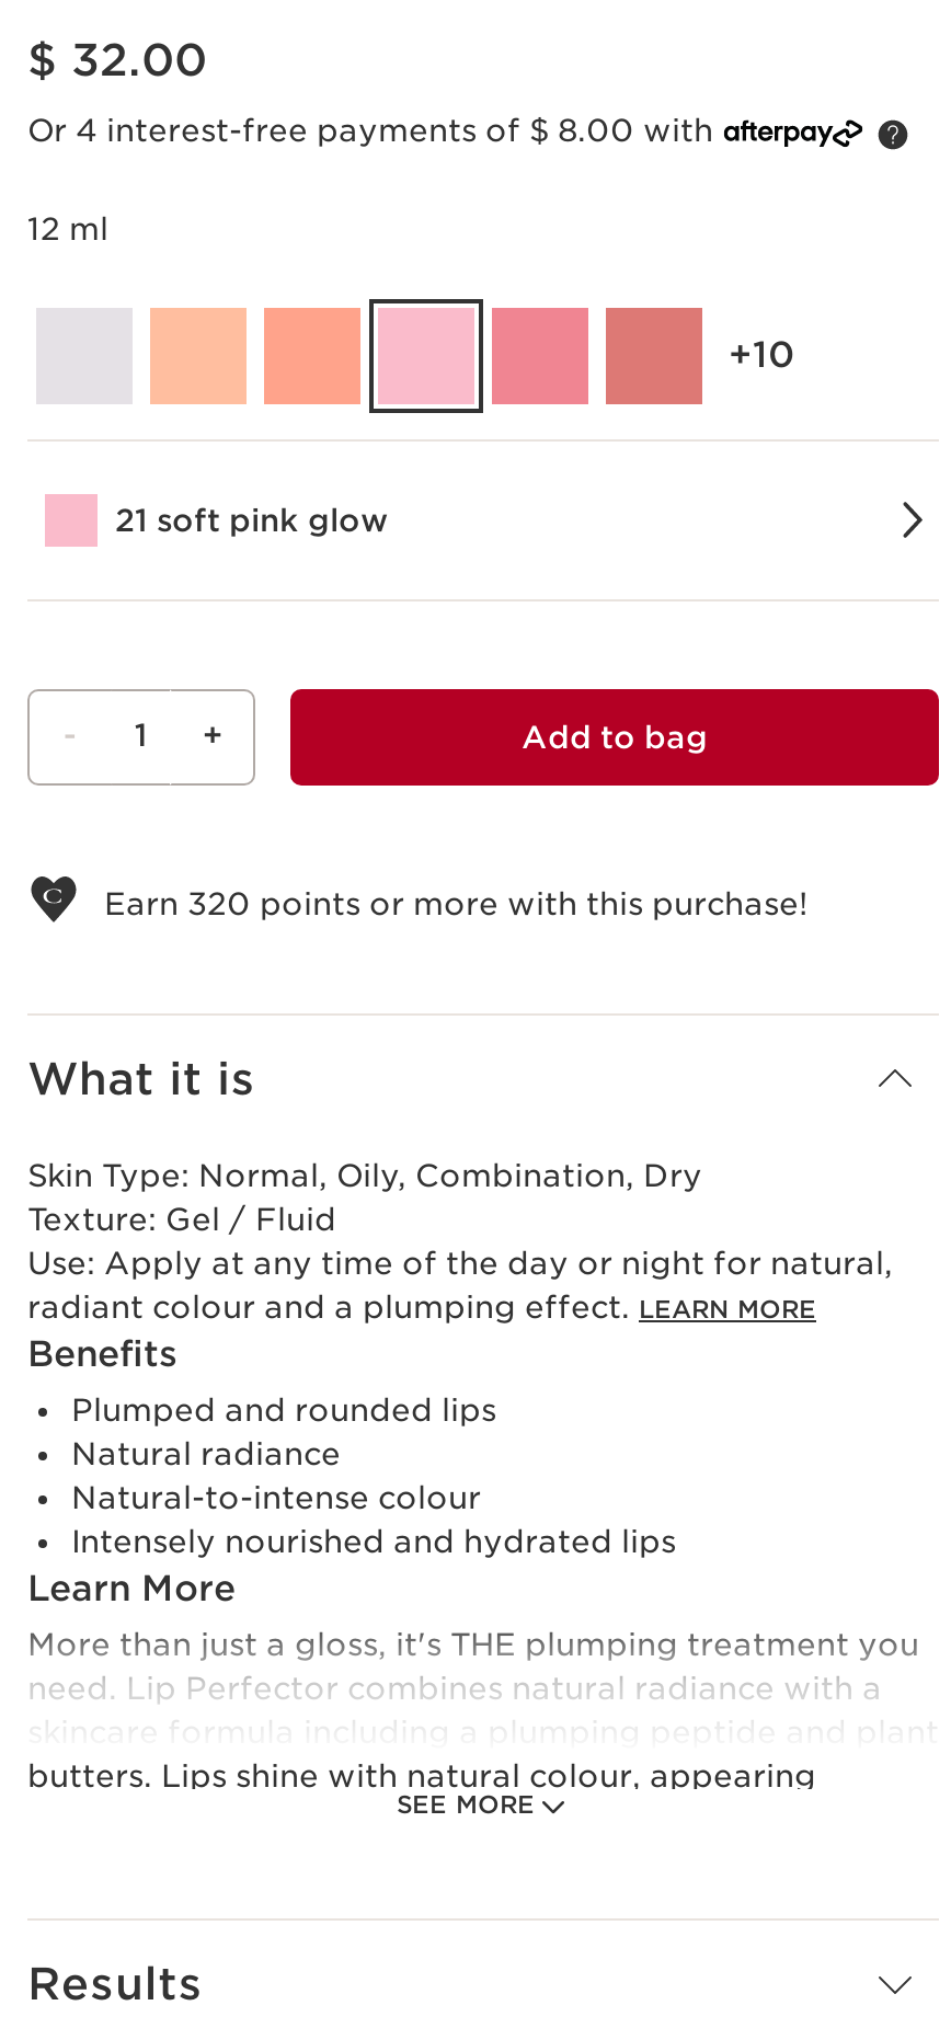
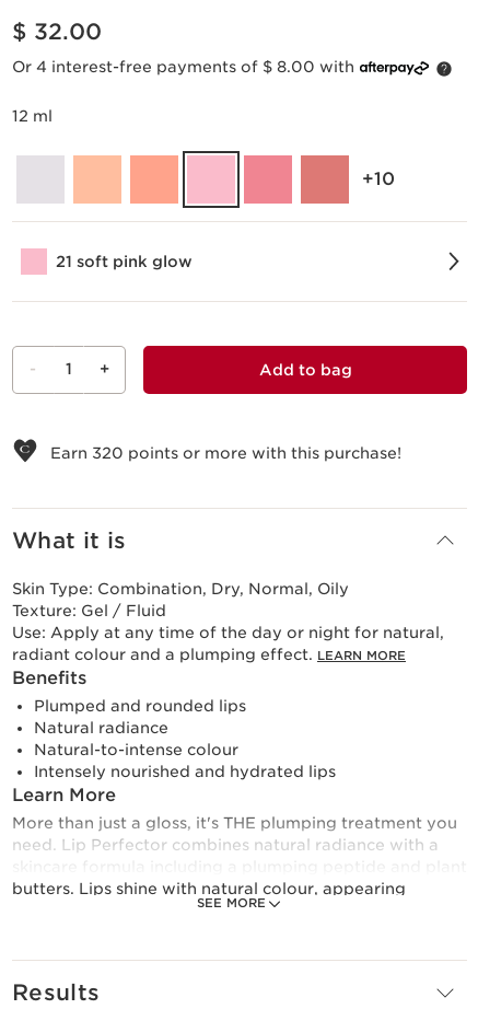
[27,1157,702,1192] Skin Type: Normal, Oily, Combination, Dry -> [12,580,349,597] Skin Type: Combination, Dry, Normal, Oily

